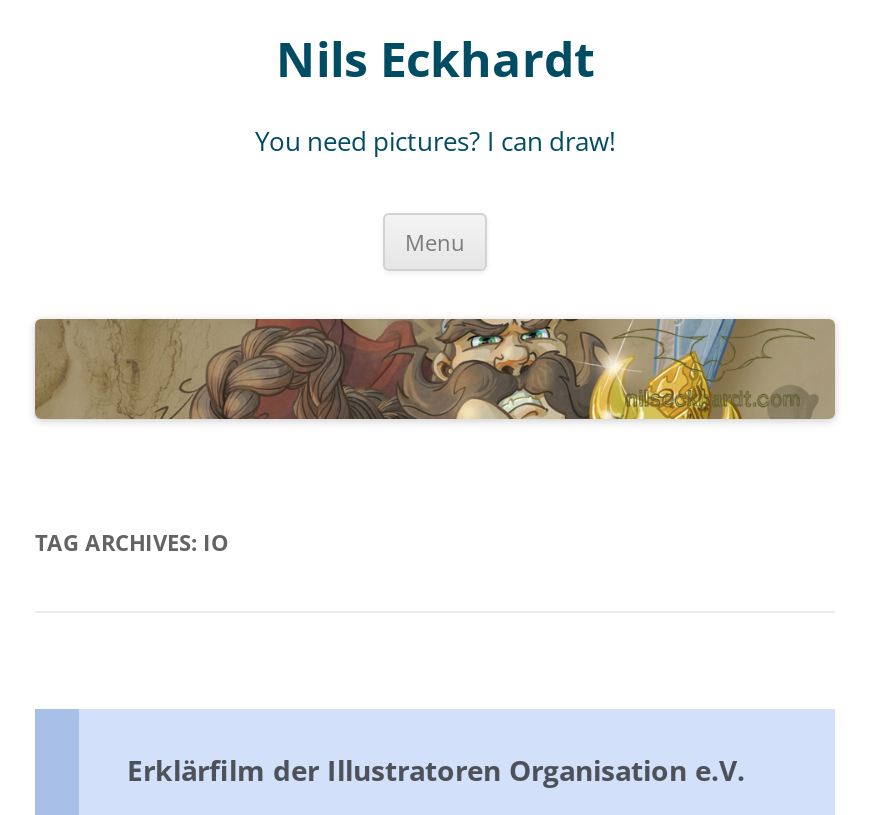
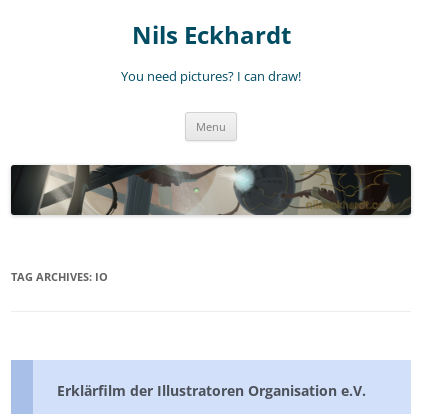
[33,317,837,421] [image] -> [10,164,411,216] [image]

